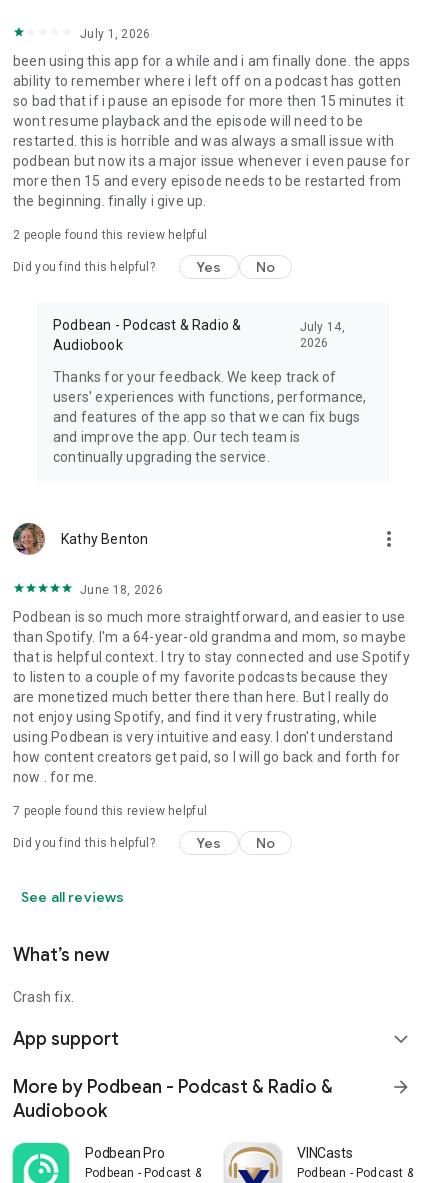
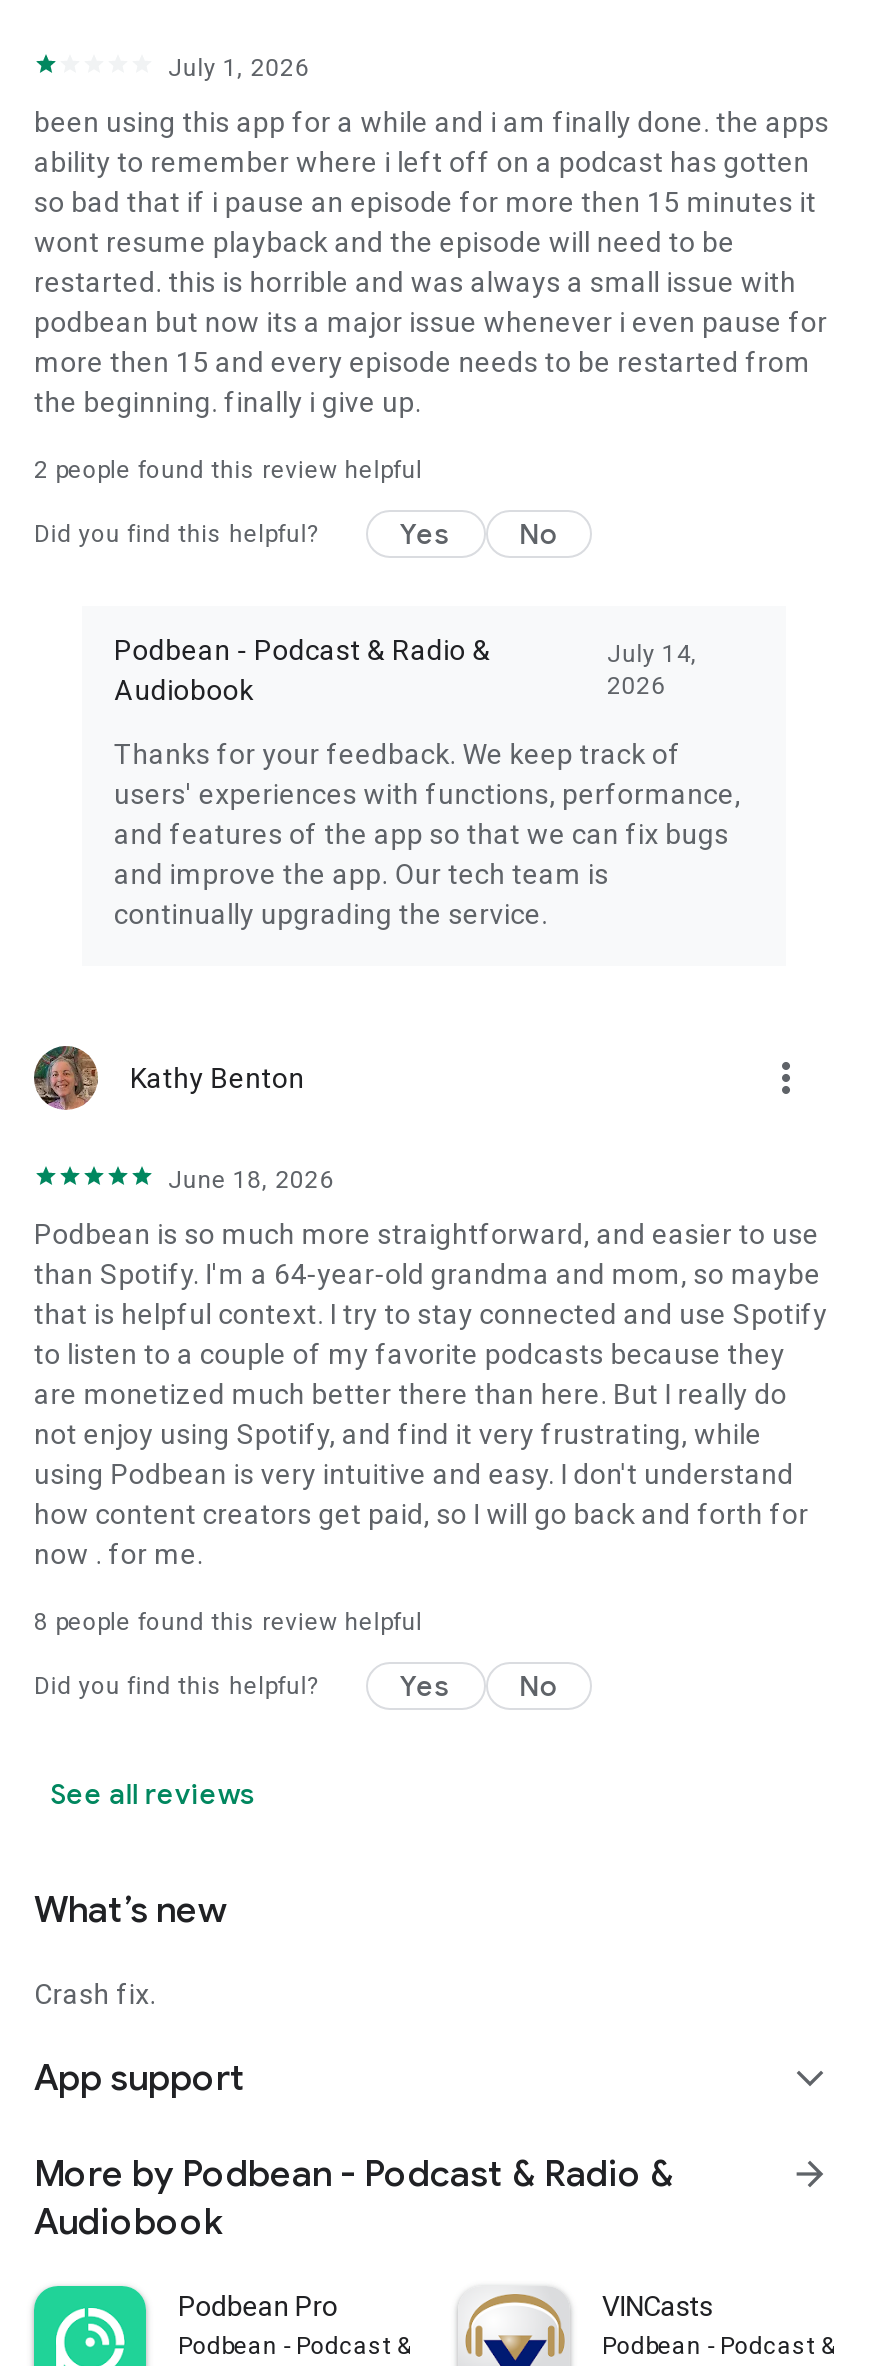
[13,804,207,818] 7 people found this review helpful -> [34,1608,422,1636] 8 people found this review helpful

